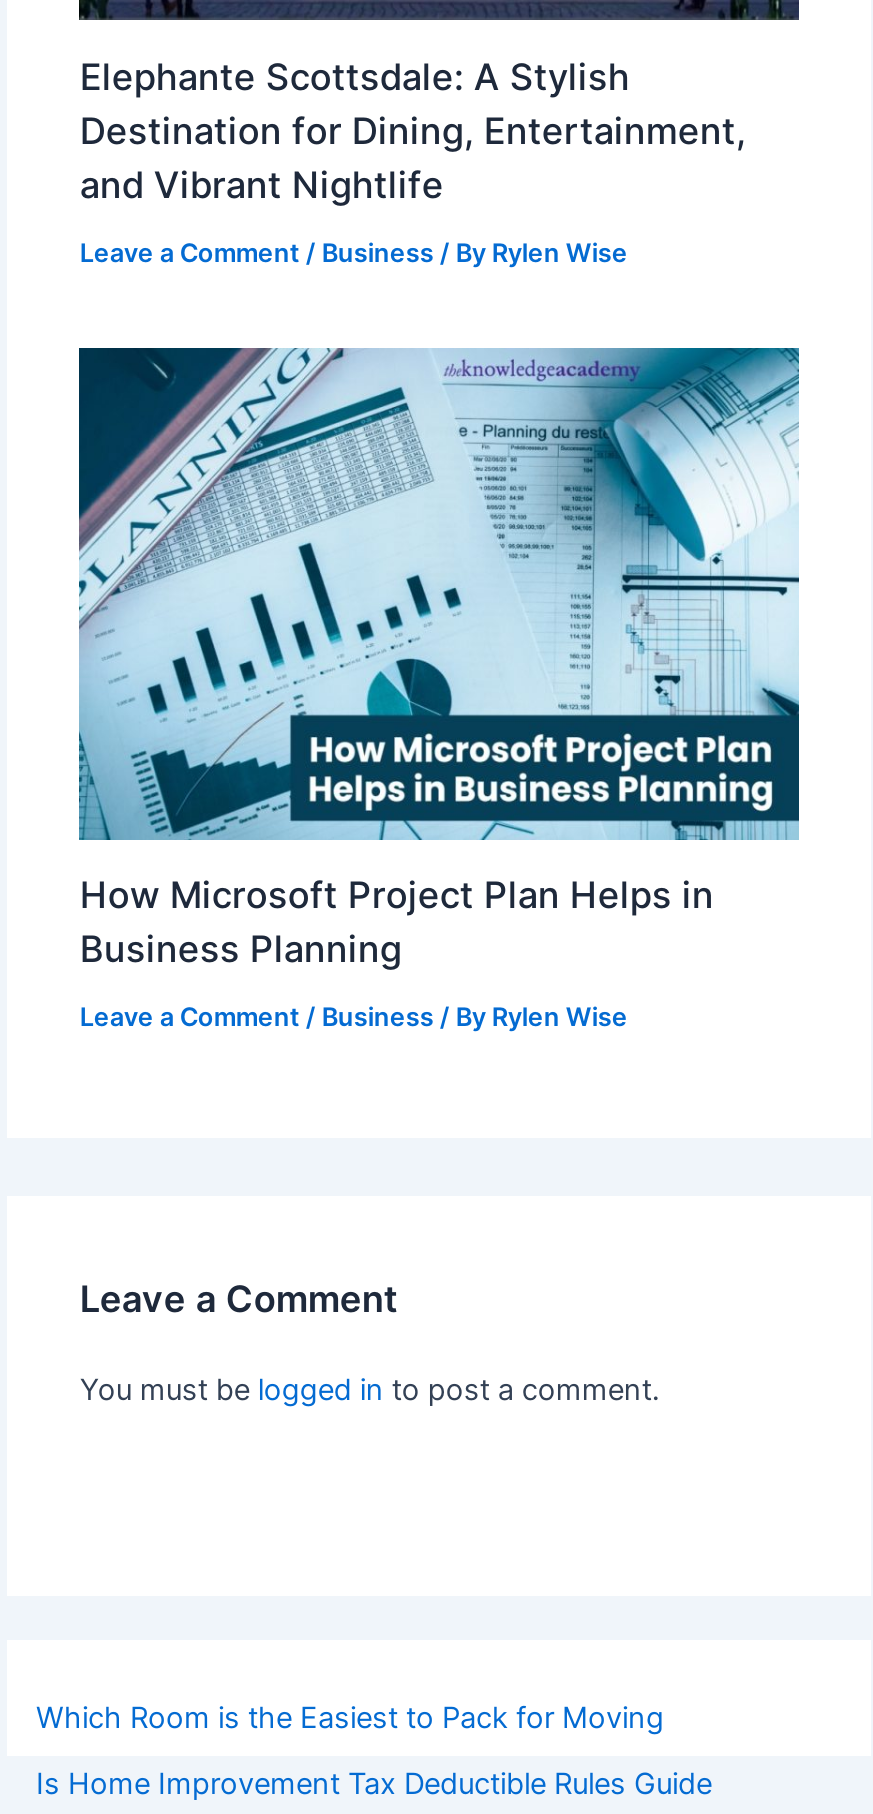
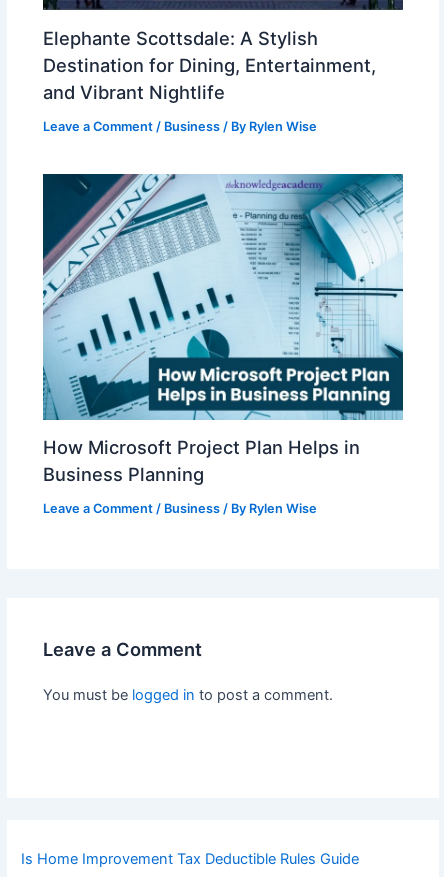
[36,1700,664,1736] Which Room is the Easiest to Pack for Moving -> none

